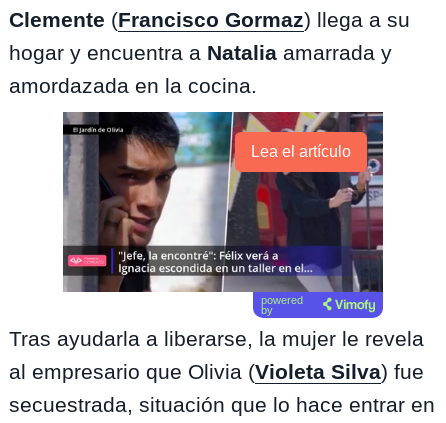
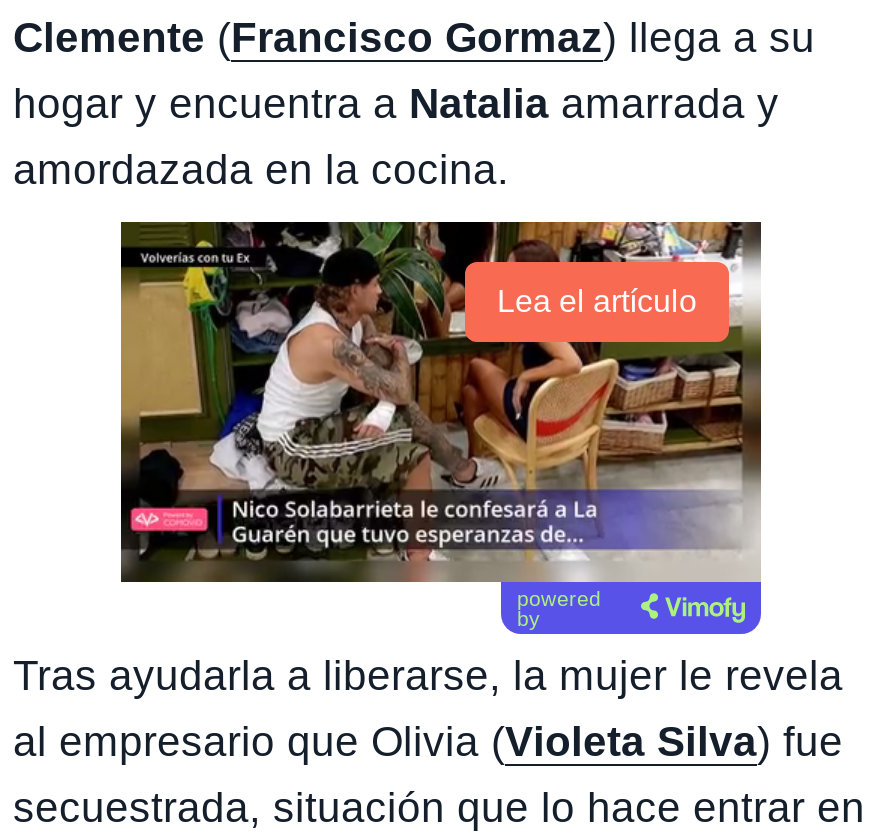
[62,111,384,293] [image] -> [119,220,763,584] [image]

